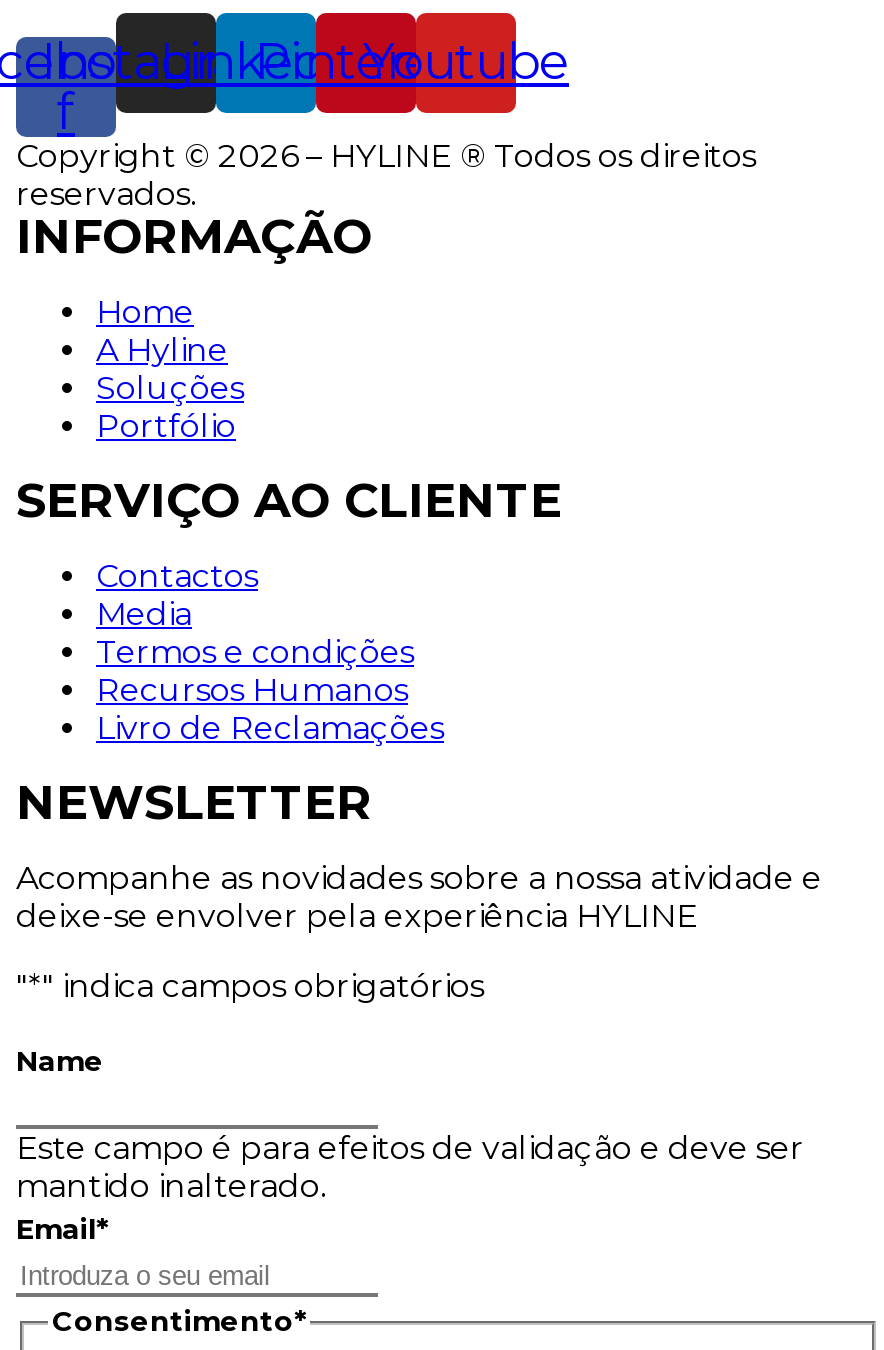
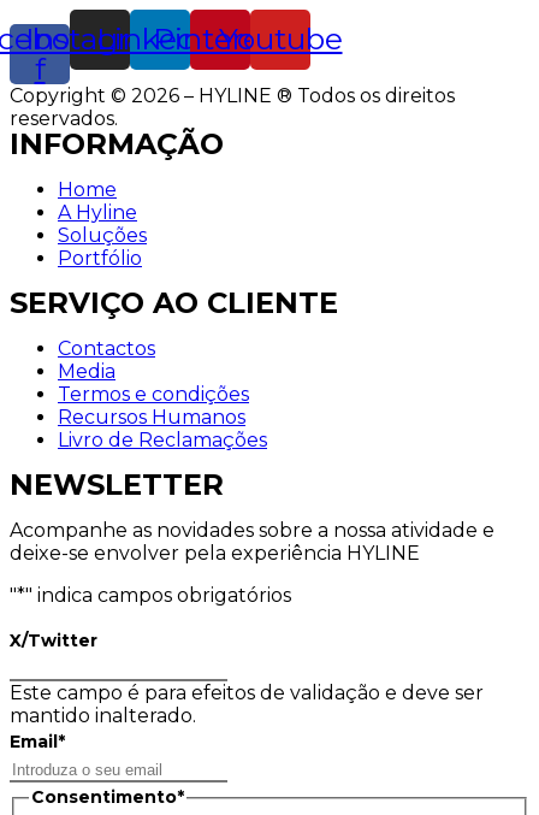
[16,1044,104,1080] Name -> [10,630,97,652] X/Twitter

